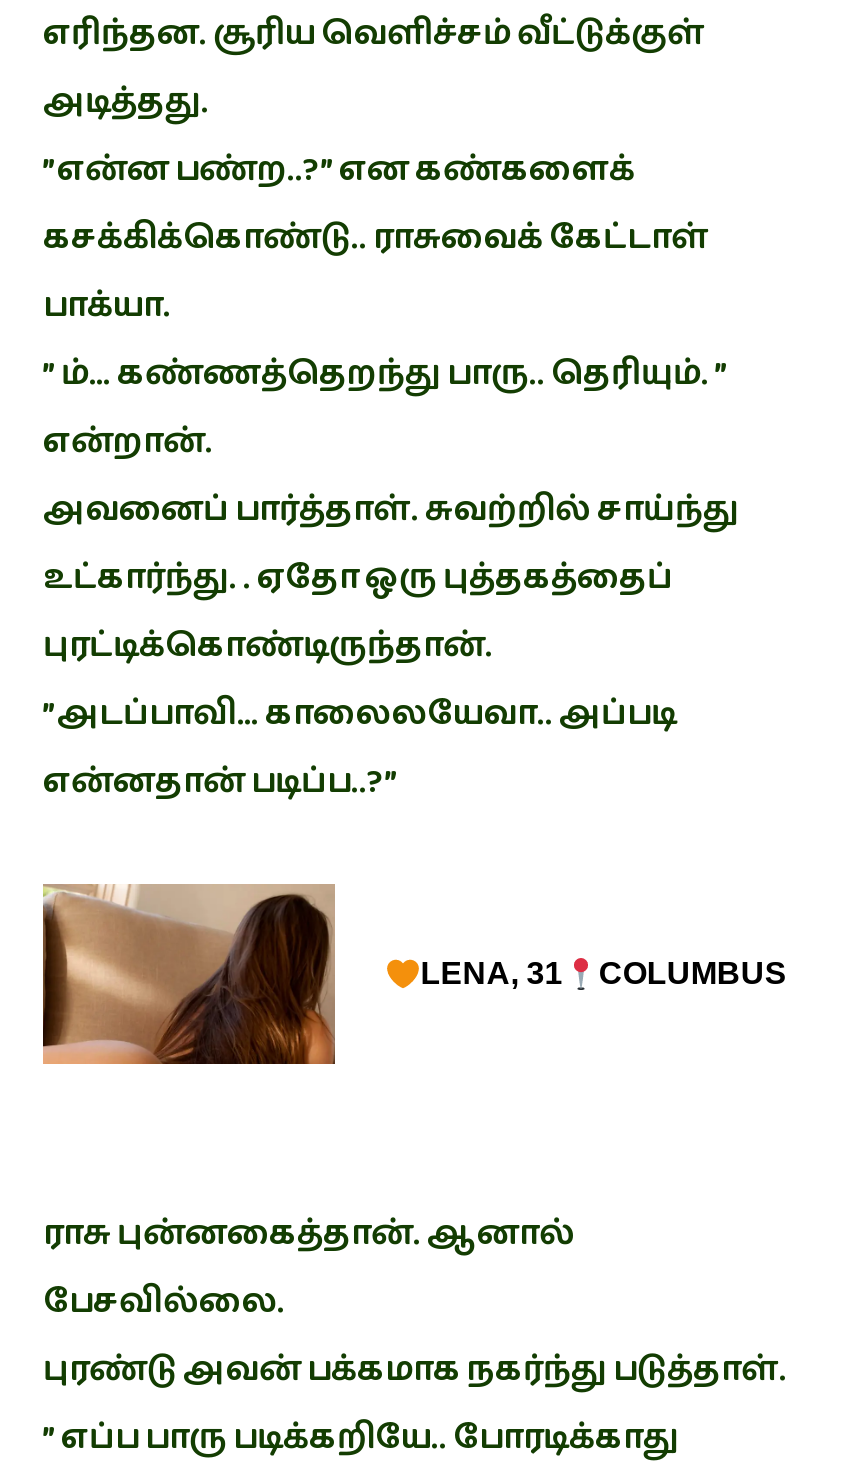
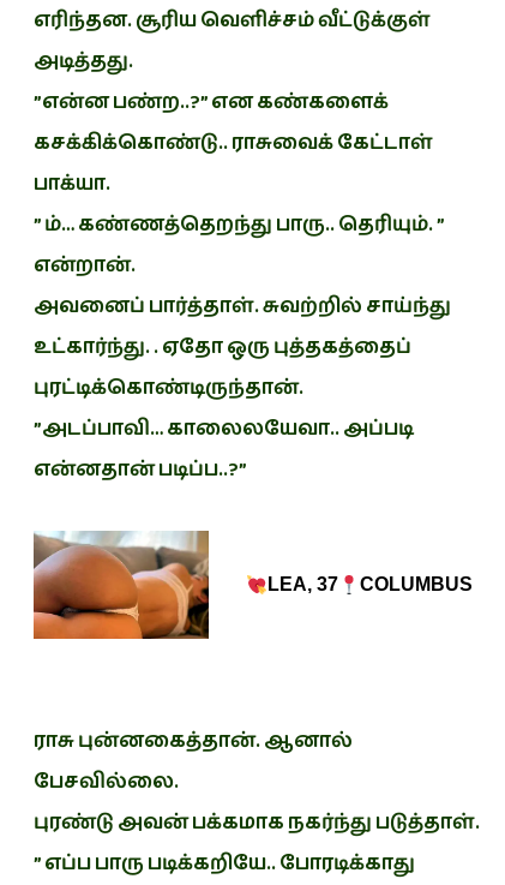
[41,882,337,1066] [image] -> [32,531,210,640] [image]
[420,956,787,990] LENA, 31 COLUMBUS -> [267,574,472,595] LEA, 37 COLUMBUS

